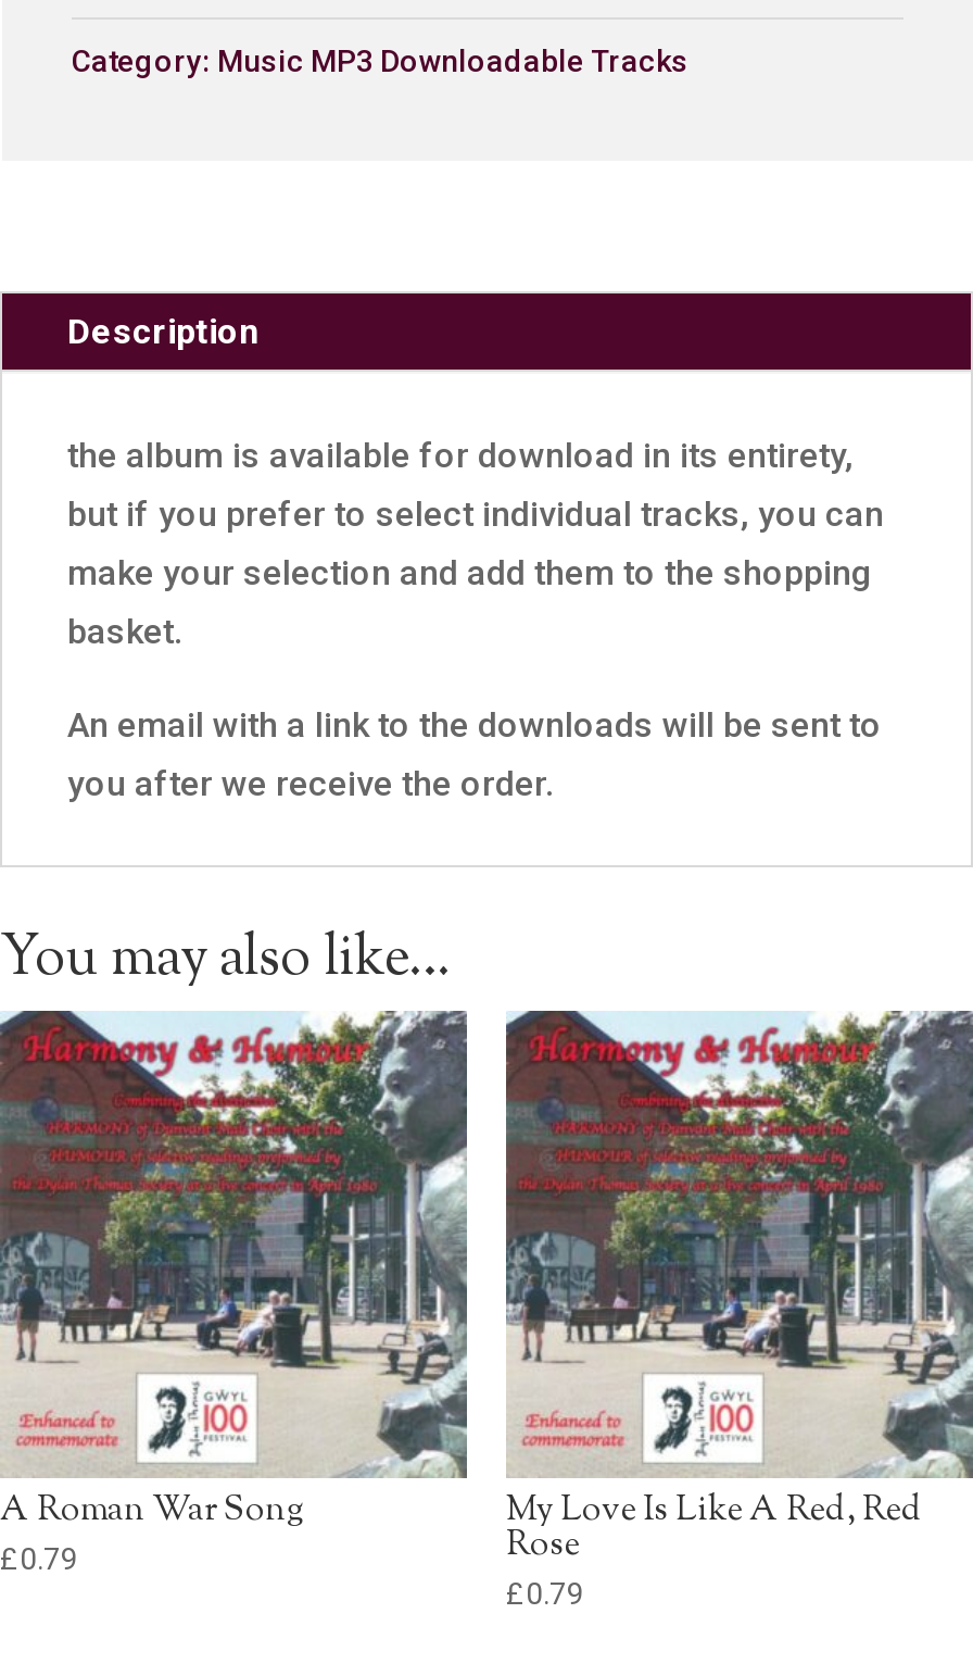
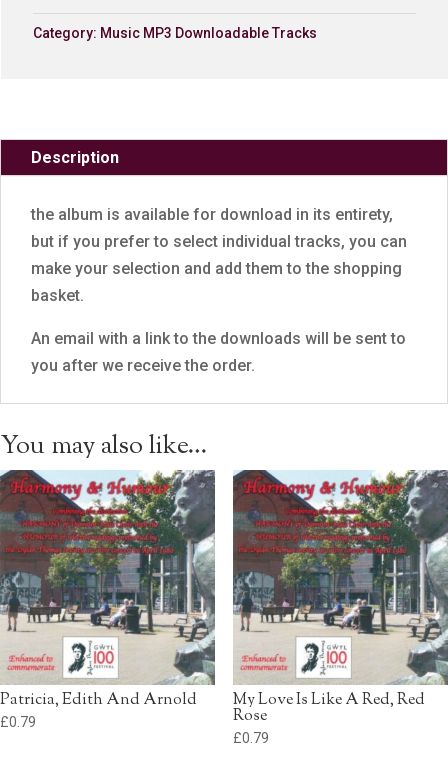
[0,1487,304,1537] A Roman War Song -> [0,689,197,712] Patricia, Edith And Arnold

